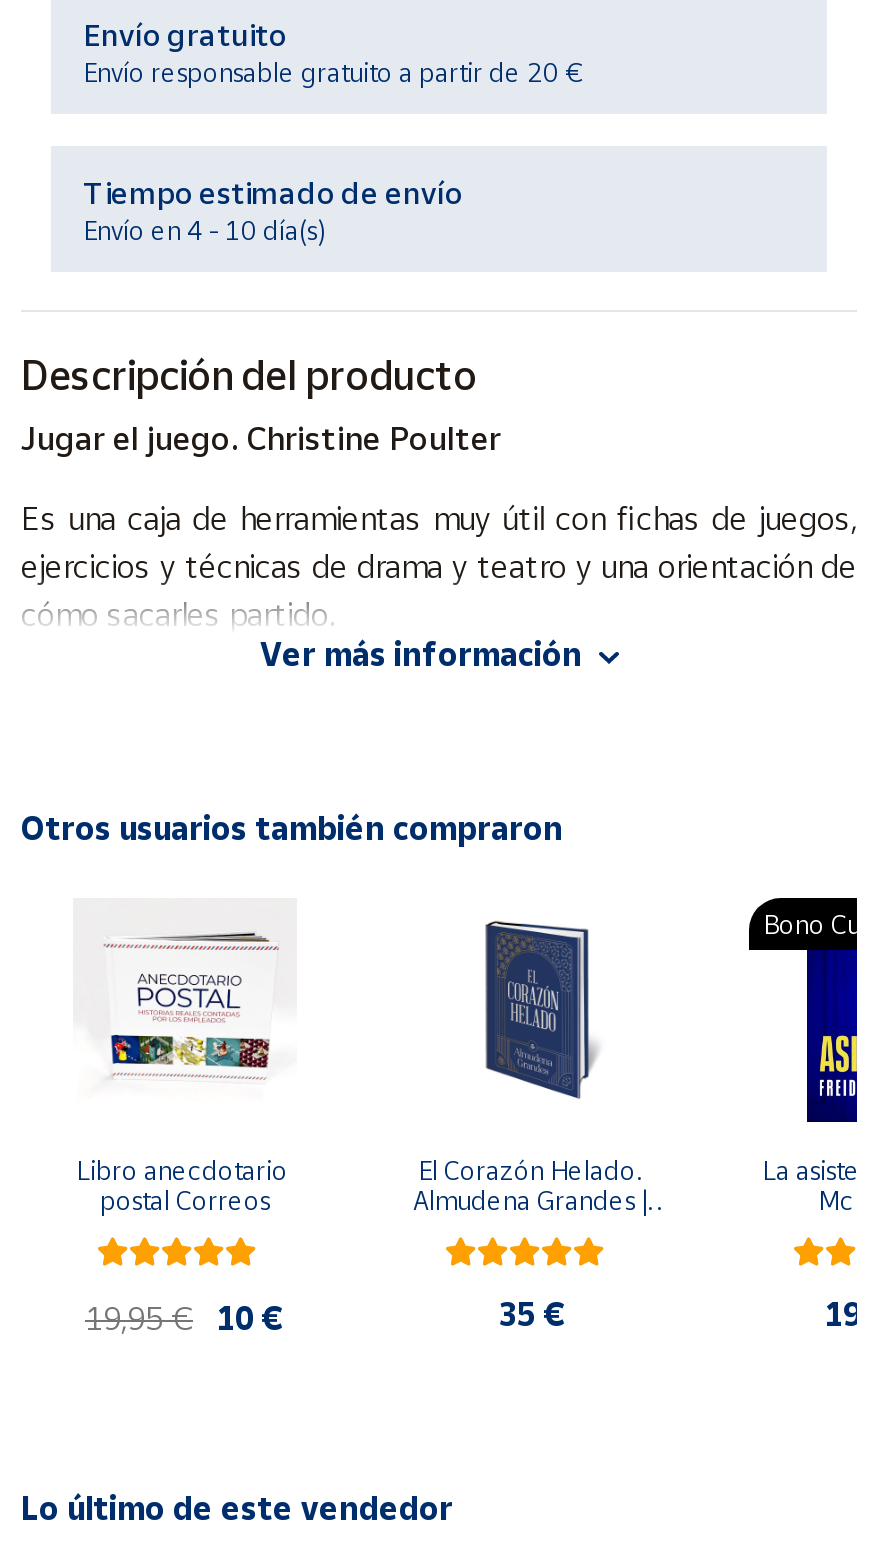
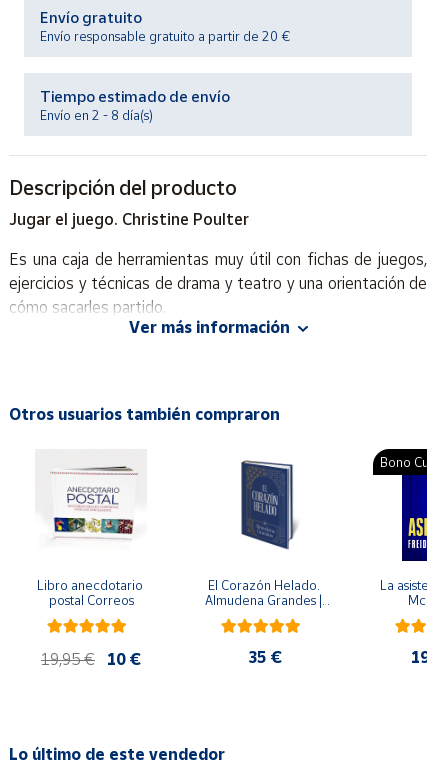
[83,215,325,247] Envío en 4 - 10 día(s) -> [40,107,153,123] Envío en 2 - 8 día(s)

